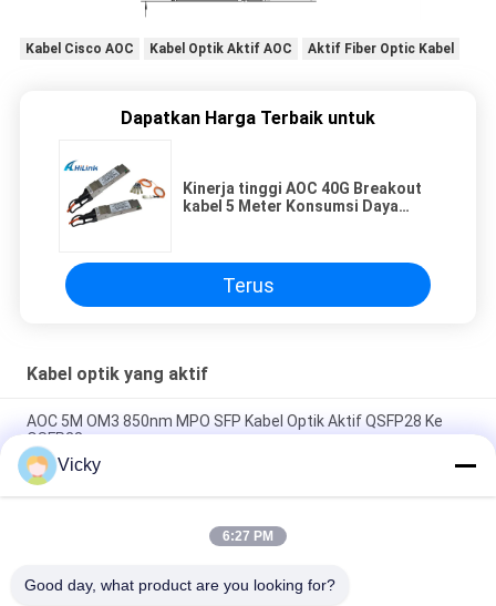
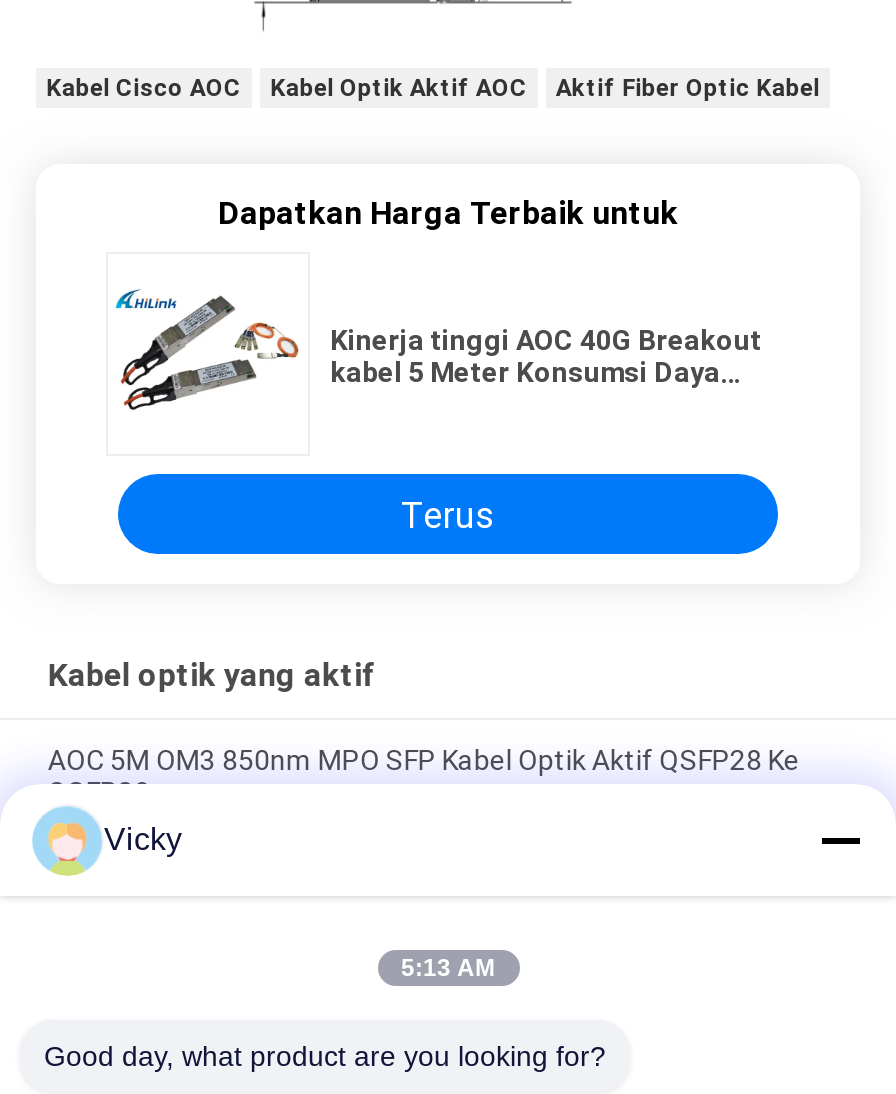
[223,528,273,544] 6:27 PM -> [401,954,495,982] 5:13 AM

